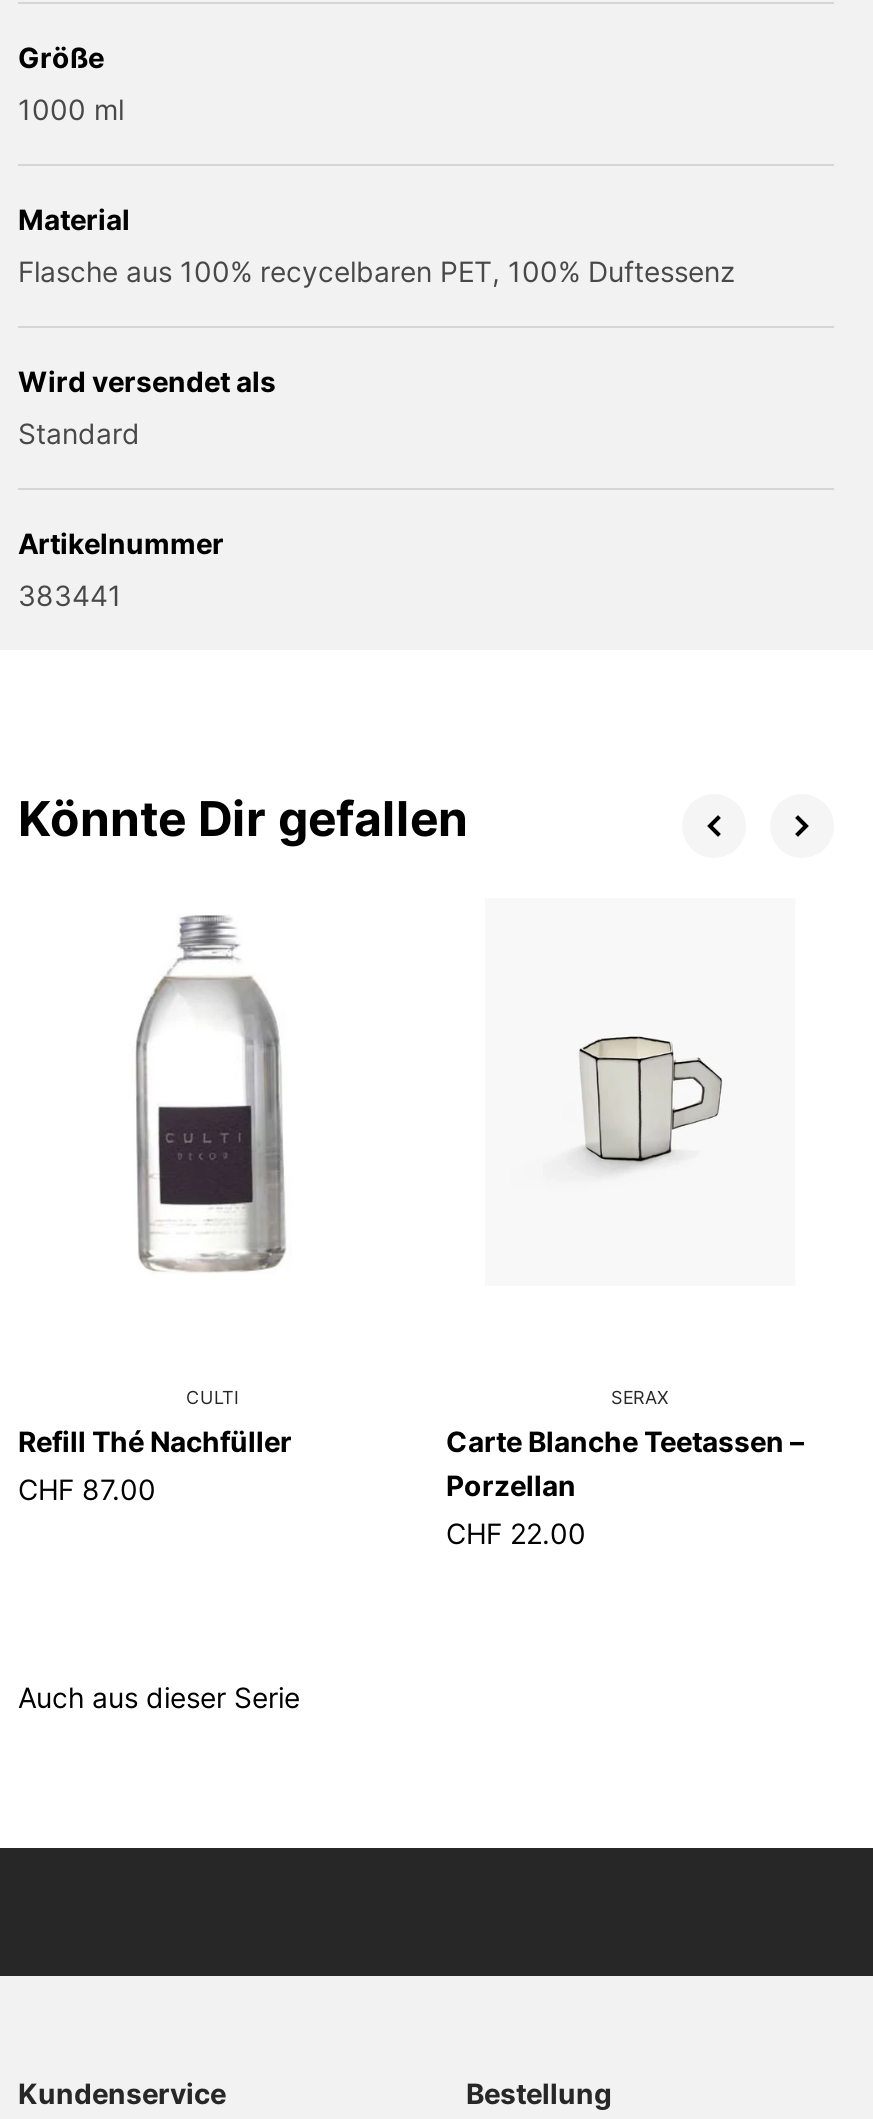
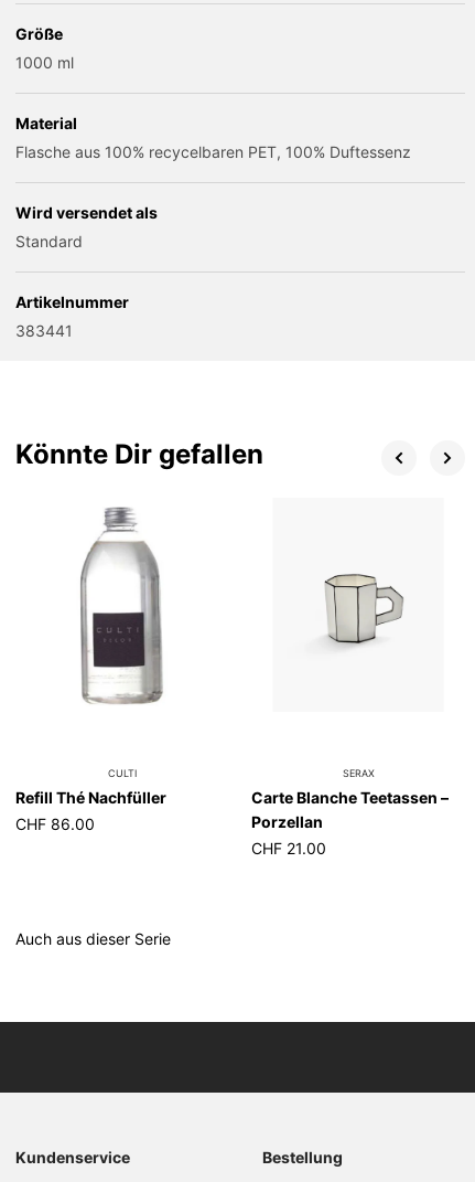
[18,1472,156,1506] CHF 87.00 -> [15,814,95,833] CHF 86.00
[446,1516,586,1550] CHF 22.00 -> [251,839,326,857] CHF 21.00

